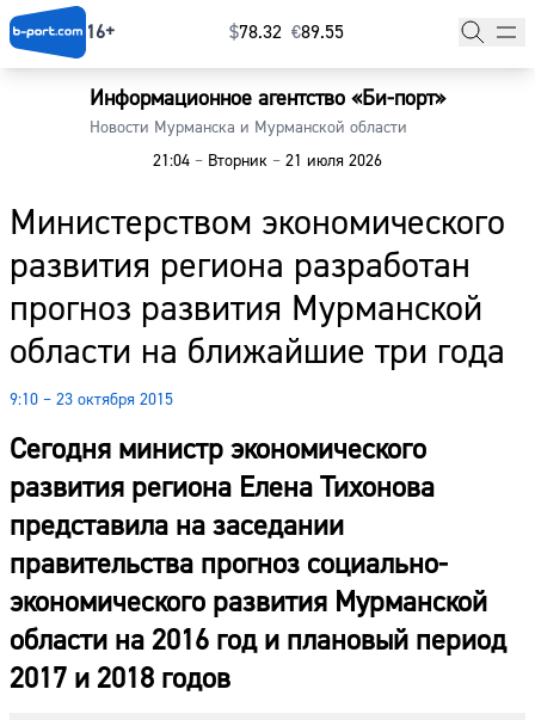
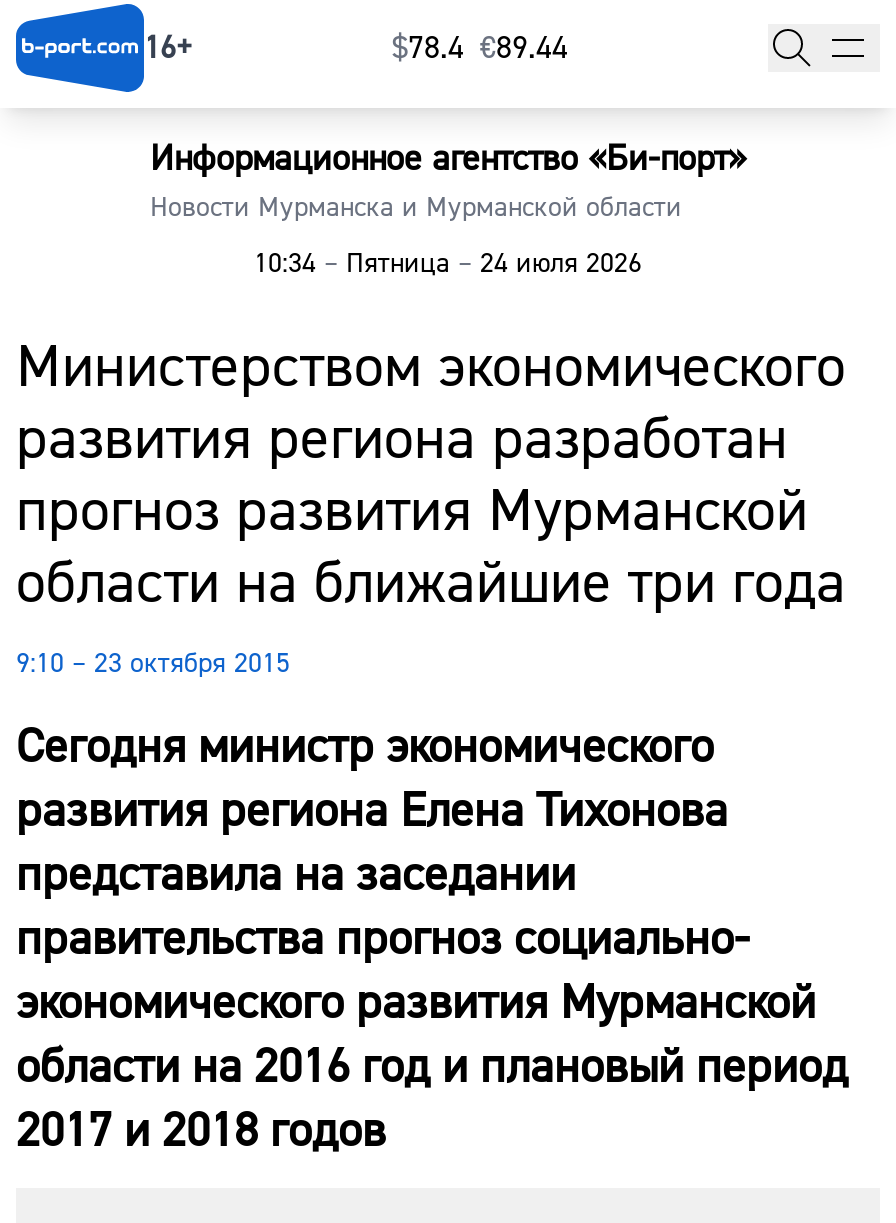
[229,21,344,44] $78.32 €89.55 -> [392,28,568,68] $78.4 €89.44
[153,151,382,172] 21:04 – Вторник – 21 июля 2026 -> [254,247,642,283] 10:34 – Пятница – 24 июля 2026

